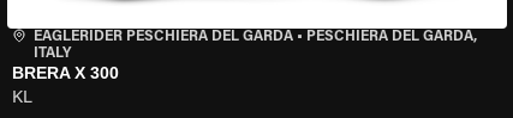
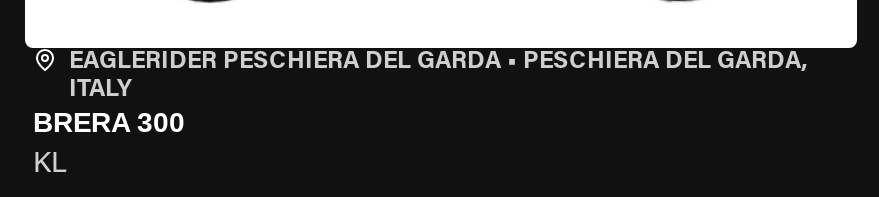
[12,63,119,82] BRERA X 300 -> [33,106,185,138] BRERA 300

